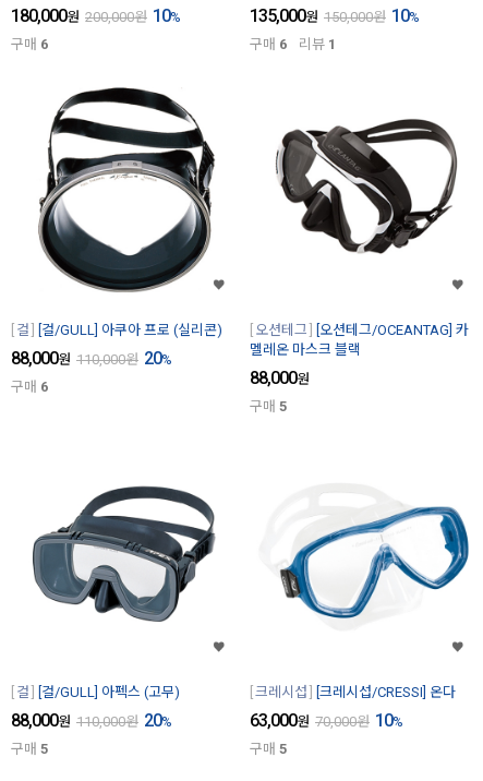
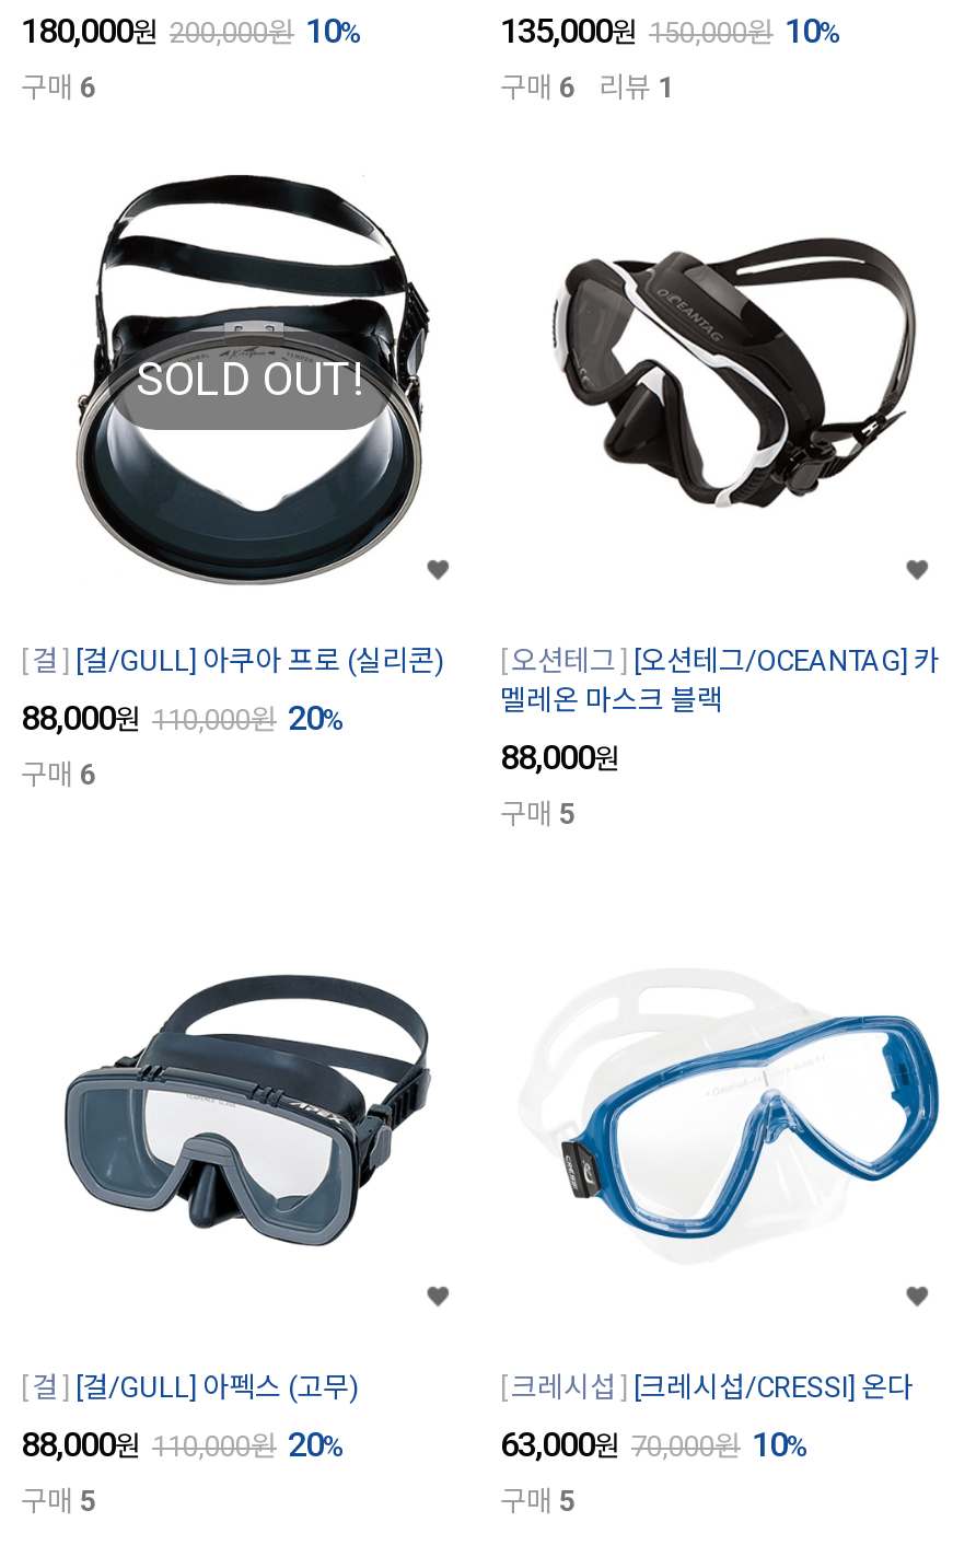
none -> [136,354,363,406] SOLD OUT!

